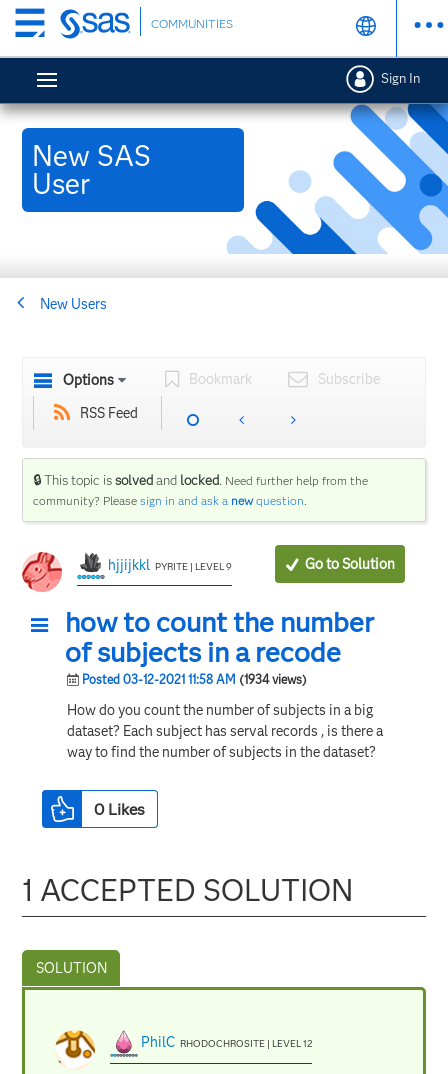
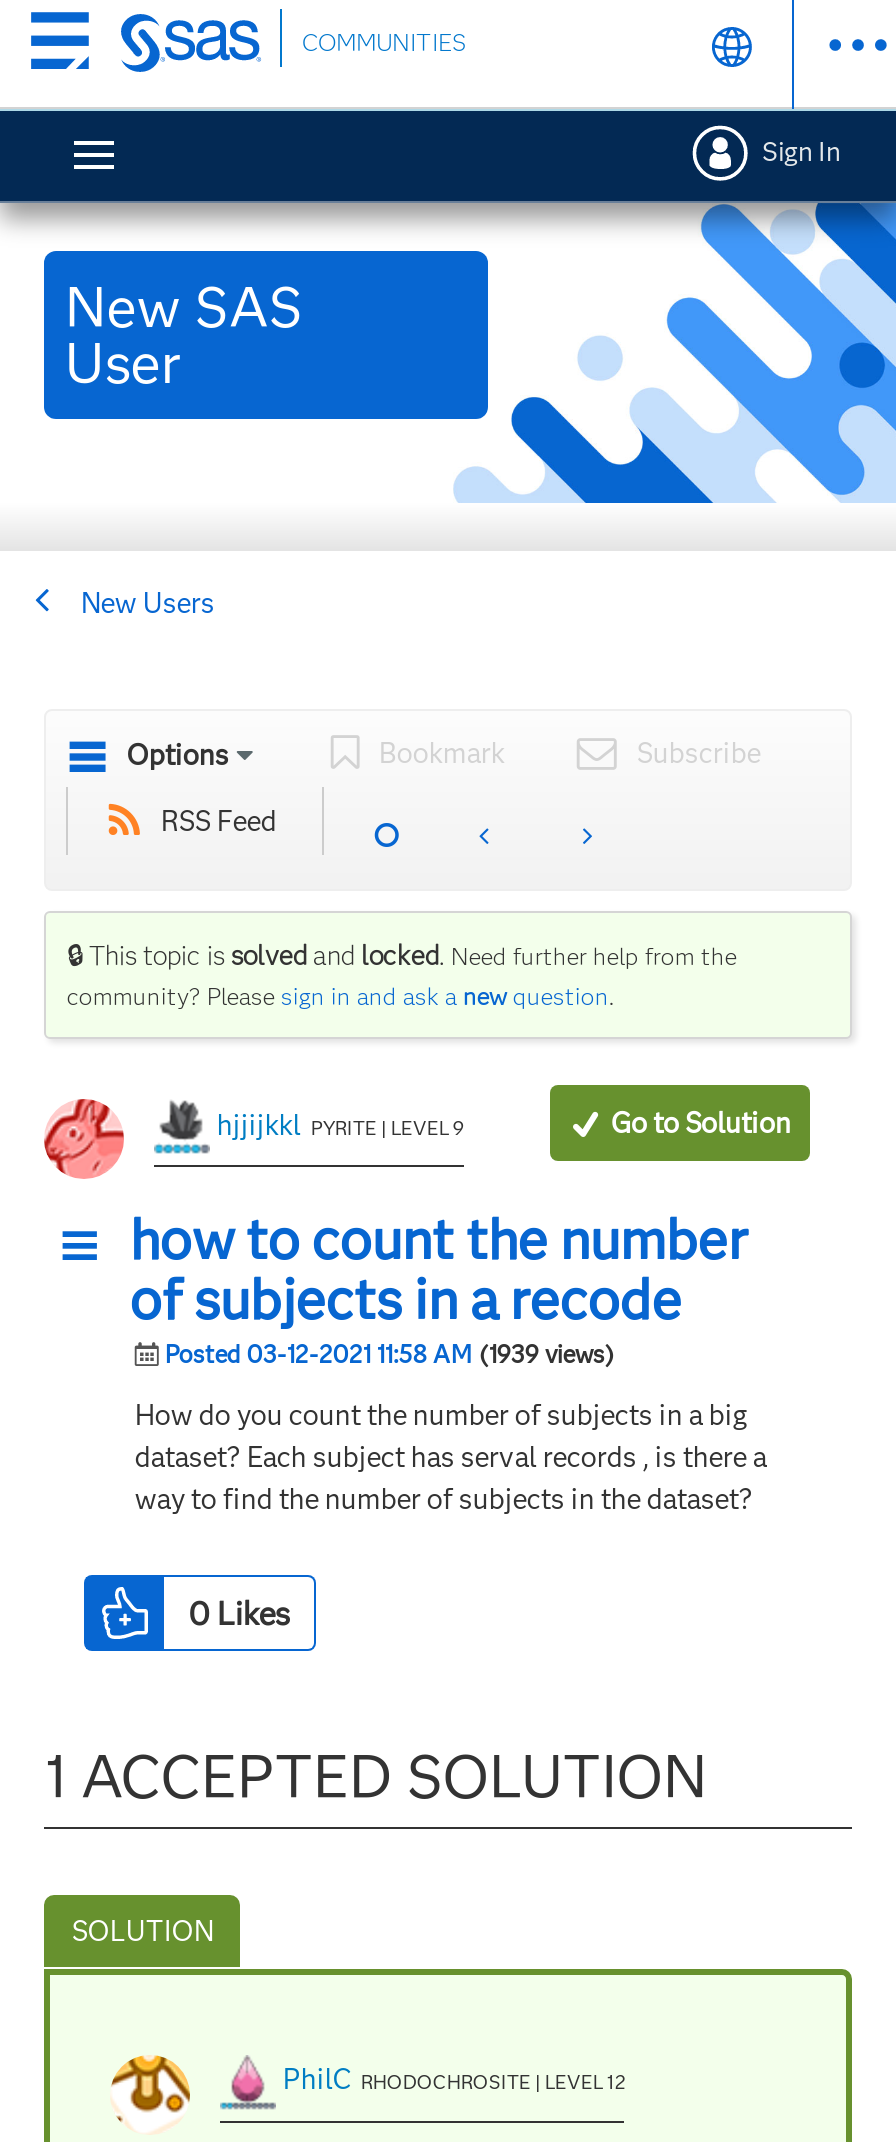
[82,671,307,686] Posted 03-12-2021 11:58 AM (1934 views) -> [165,1338,615,1368] Posted 03-12-2021 11:58 AM (1939 views)

